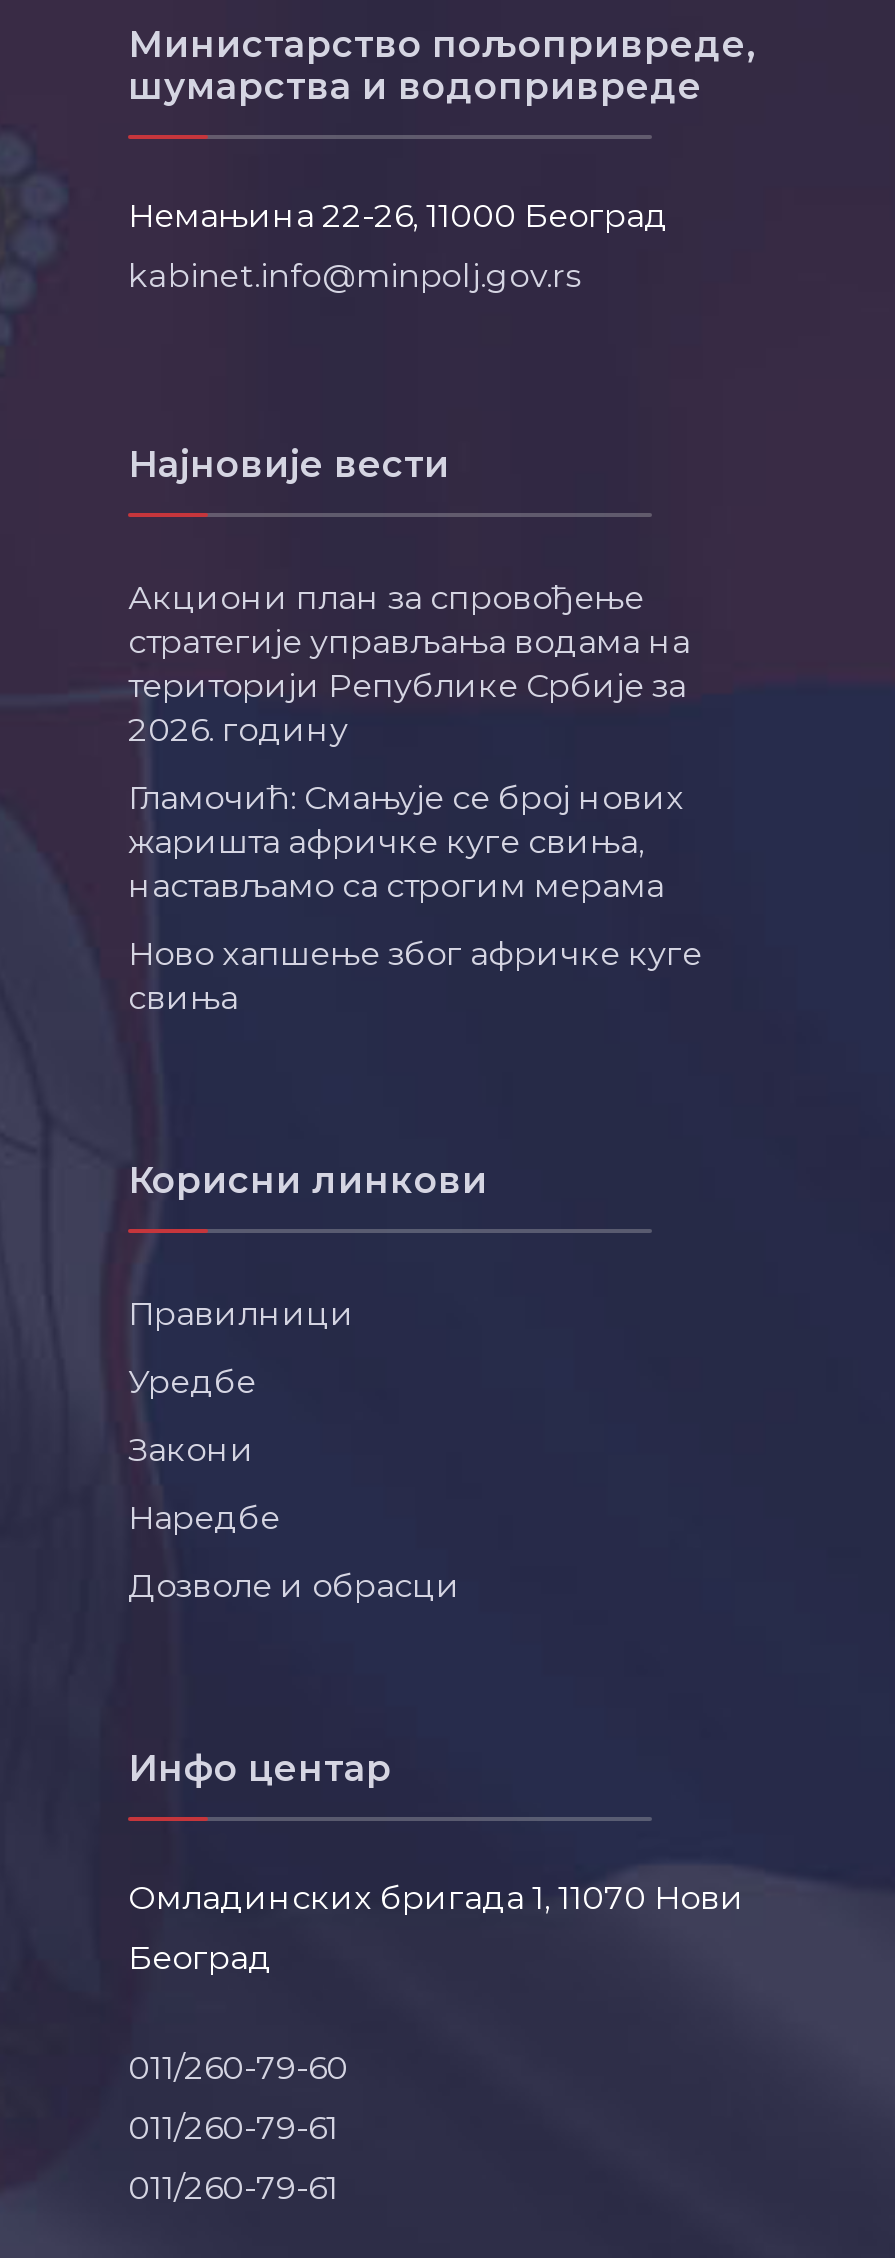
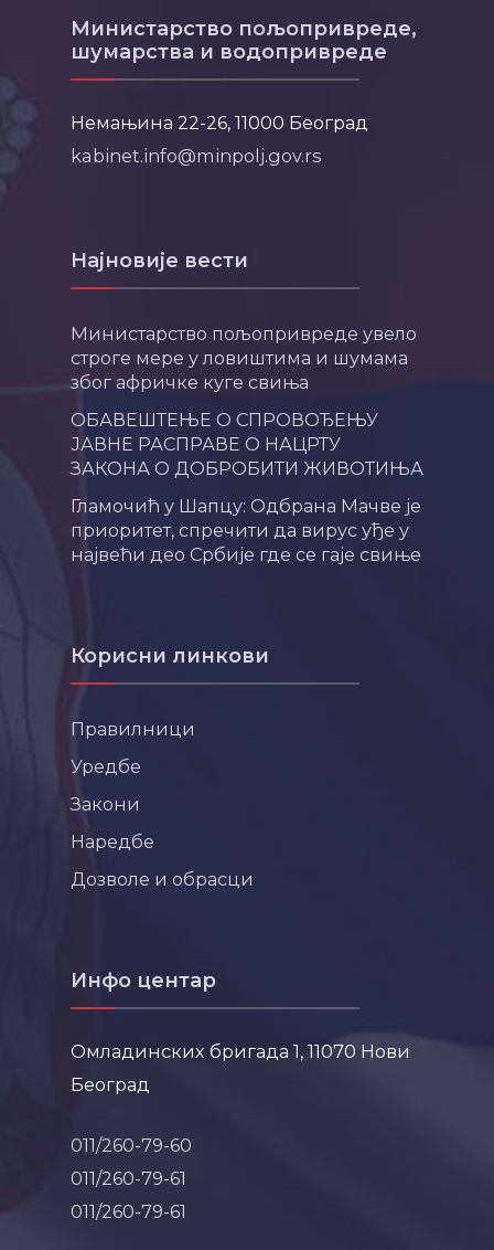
[128,578,690,750] Акциони план за спровођење | стратегије управљања водама на | територији Републике Србије за | 2026. годину -> [71,323,417,393] Министарство пољопривреде увело | строге мере у ловиштима и шумама | због афричке куге свиња
[128,778,684,906] Гламочић: Смањује се број нових | жаришта афричке куге свиња, | настављамо са строгим мерама -> [71,409,423,480] ОБАВЕШТЕЊЕ О СПРОВОЂЕЊУ | ЈАВНЕ РАСПРАВЕ О НАЦРТУ | ЗАКОНА О ДОБРОБИТИ ЖИВОТИЊА
[128,934,702,1018] Ново хапшење због афричке куге | свиња -> [71,495,421,566] Гламочић у Шапцу: Одбрана Мачве је | приоритет, спречити да вирус уђе у | највећи део Србије где се гаје свиње

